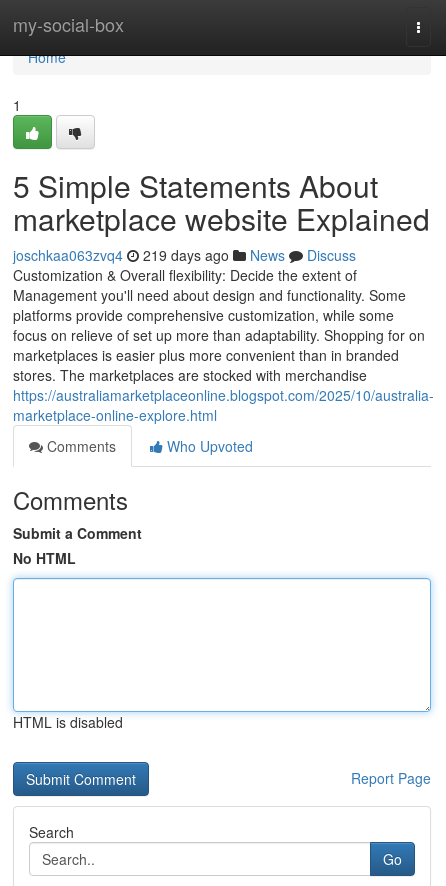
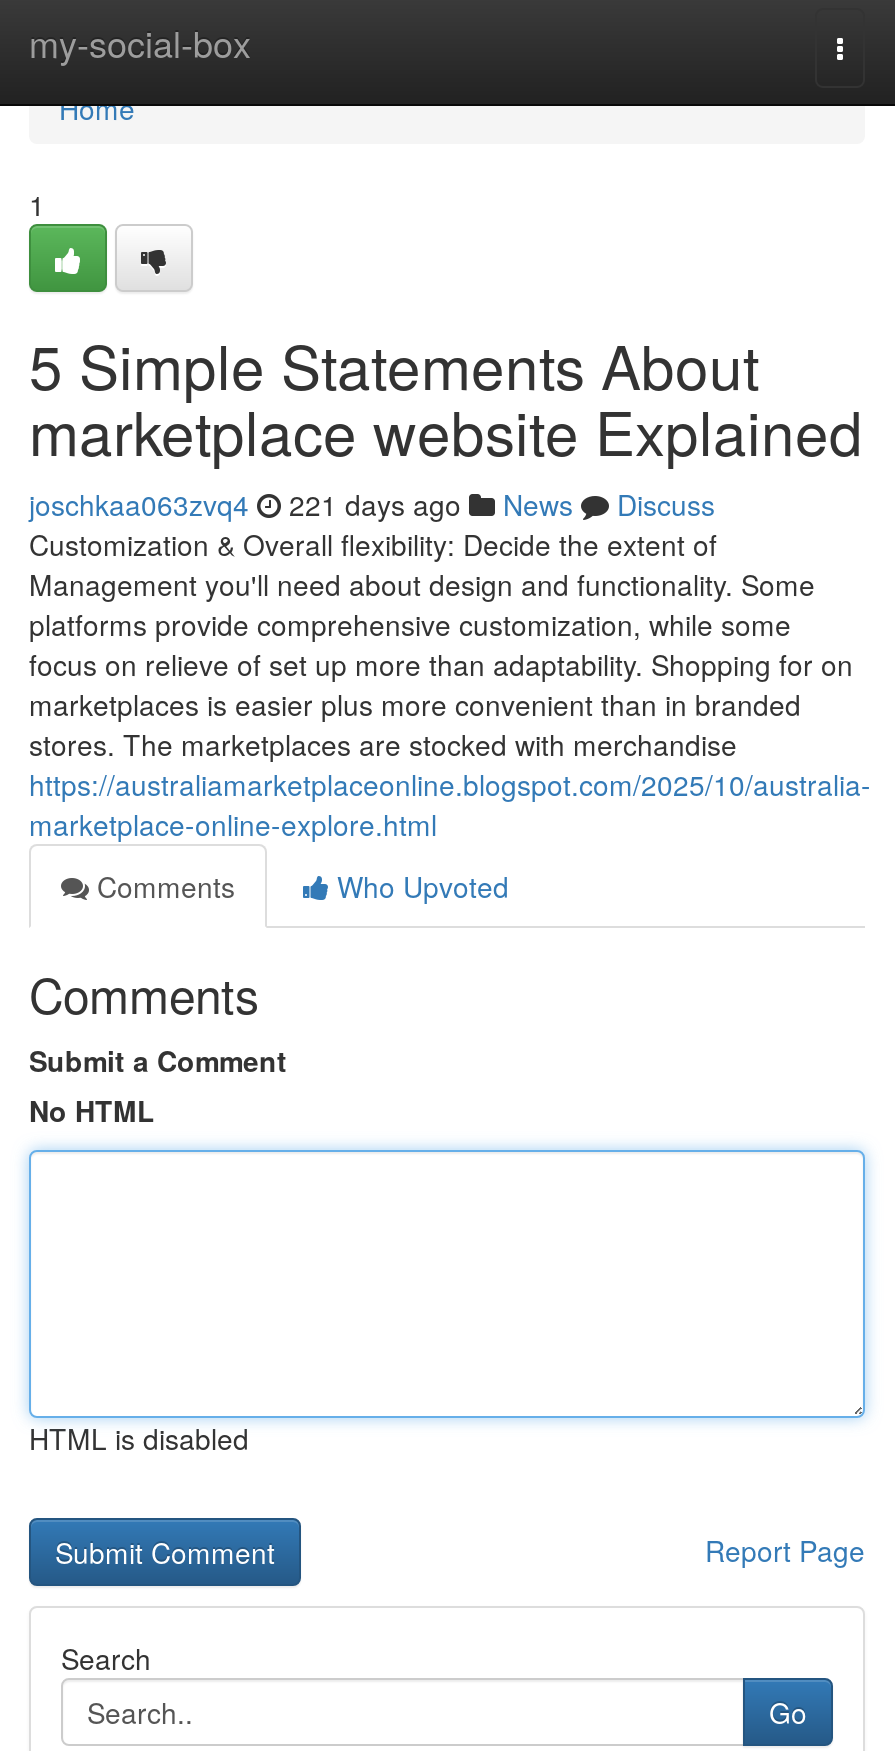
[13,245,356,265] joschkaa063zvq4 219 days ago News Discuss -> [29,484,715,524] joschkaa063zvq4 221 days ago News Discuss

